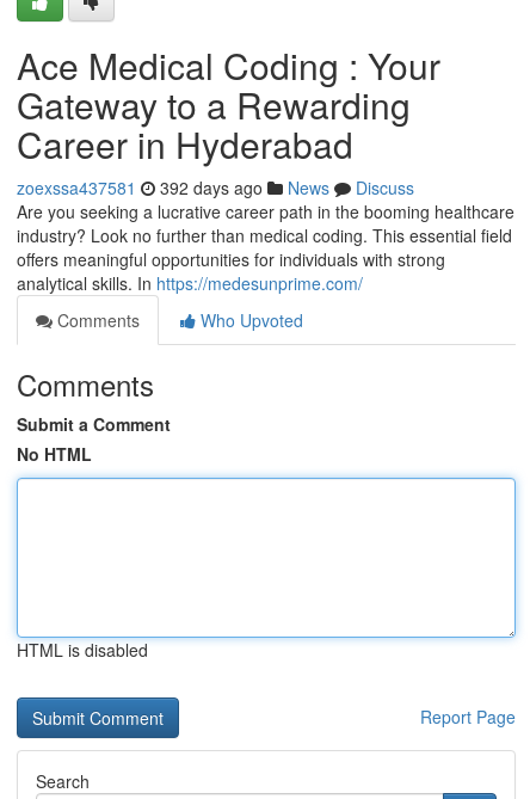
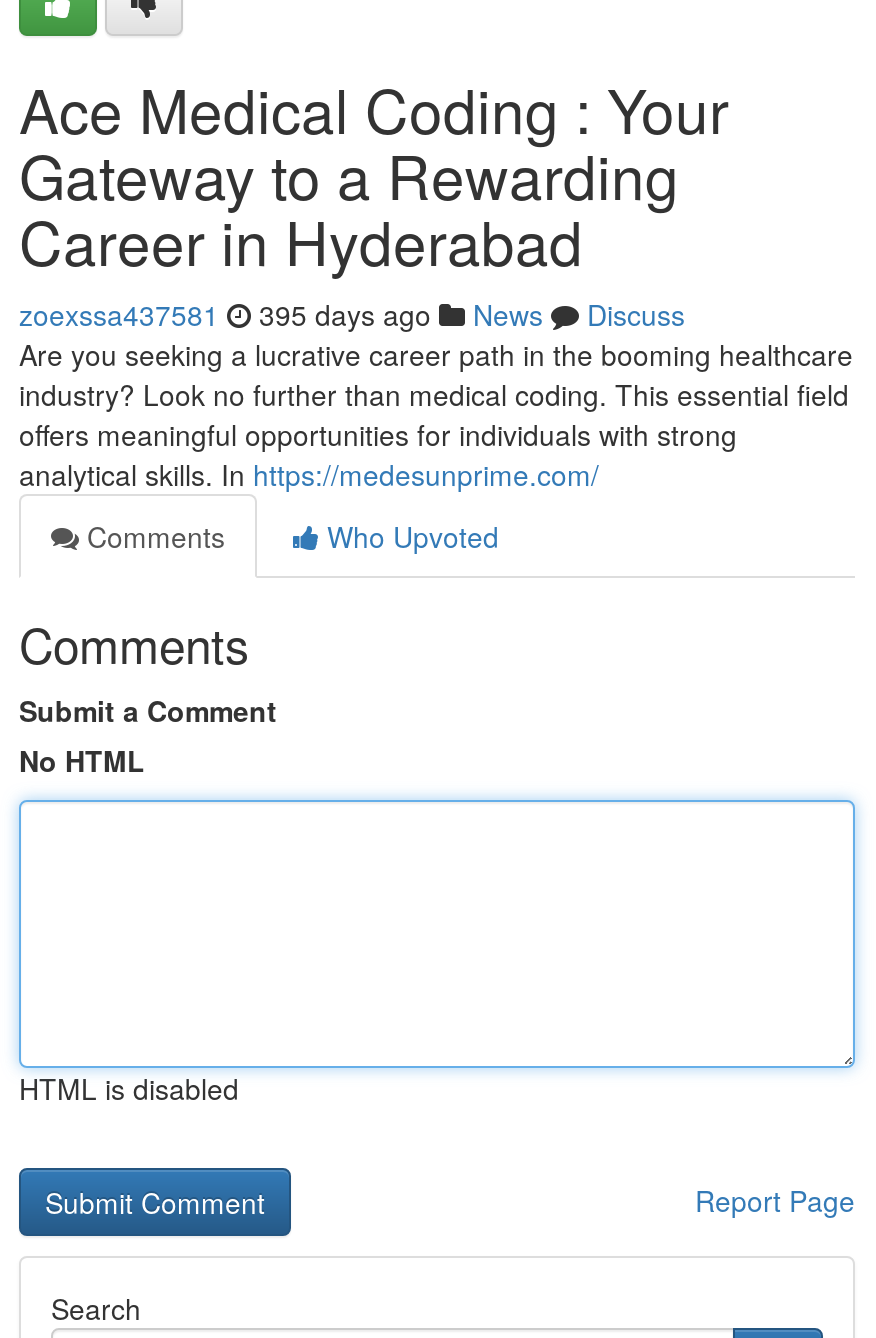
[17,176,414,199] zoexssa437581 392 days ago News Discuss -> [19,294,685,334] zoexssa437581 395 days ago News Discuss

